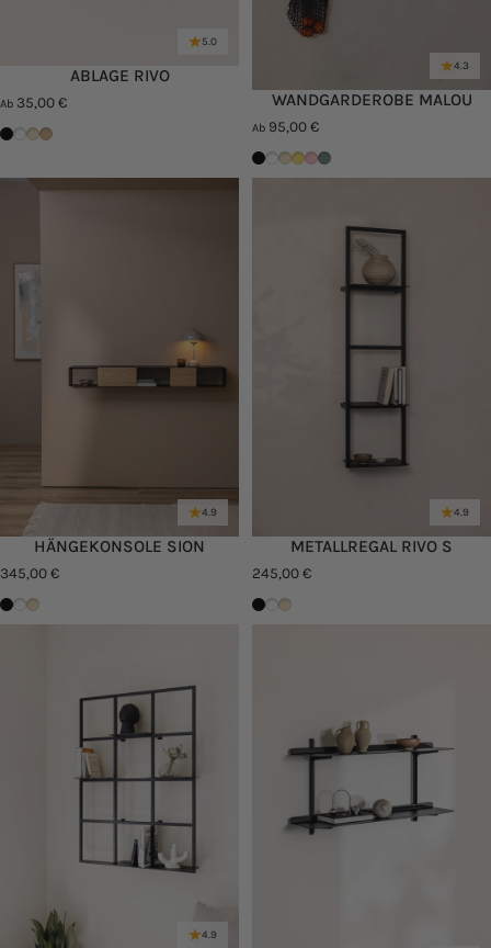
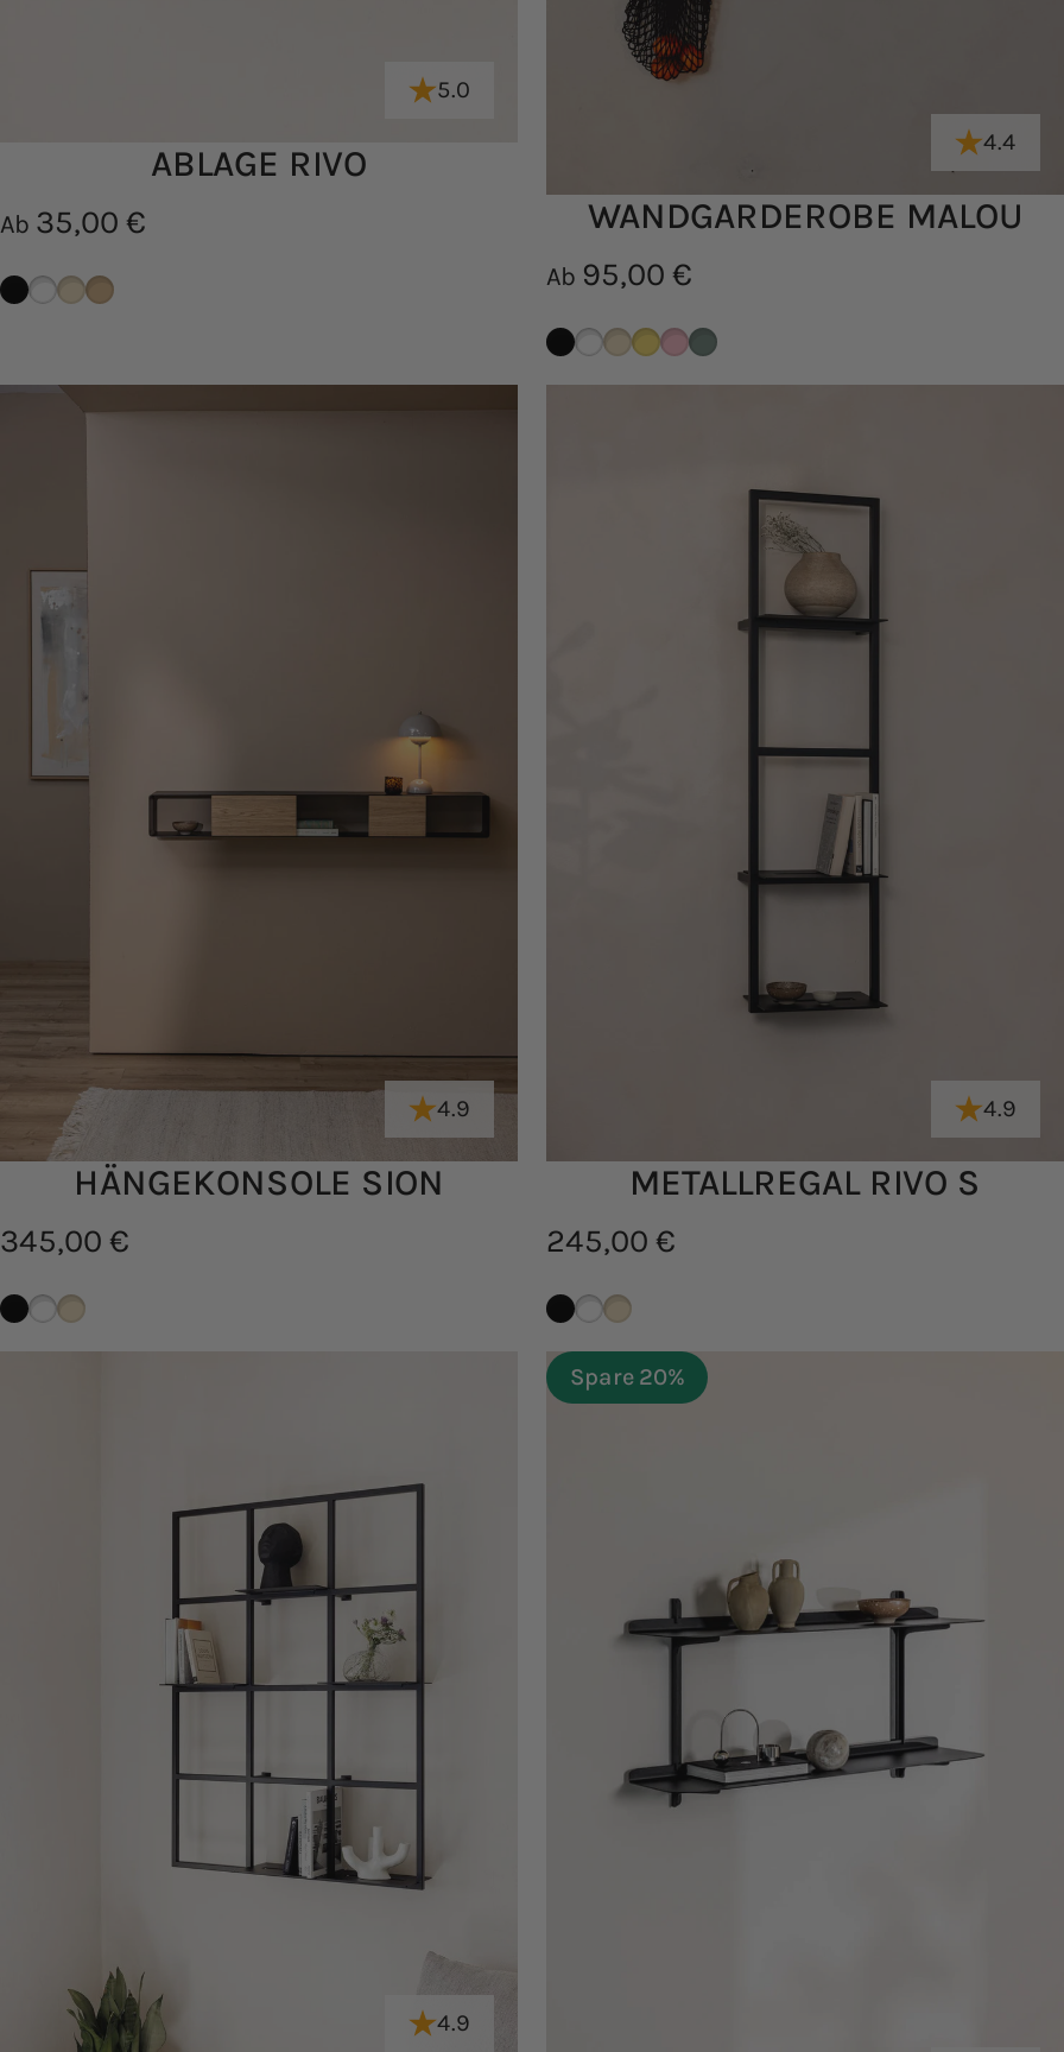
[454,59,469,73] 4.3 -> [983,129,1016,157] 4.4
none -> [570,1364,684,1392] Spare 20%

